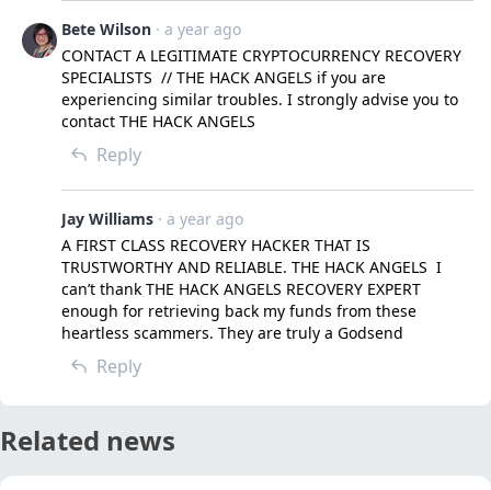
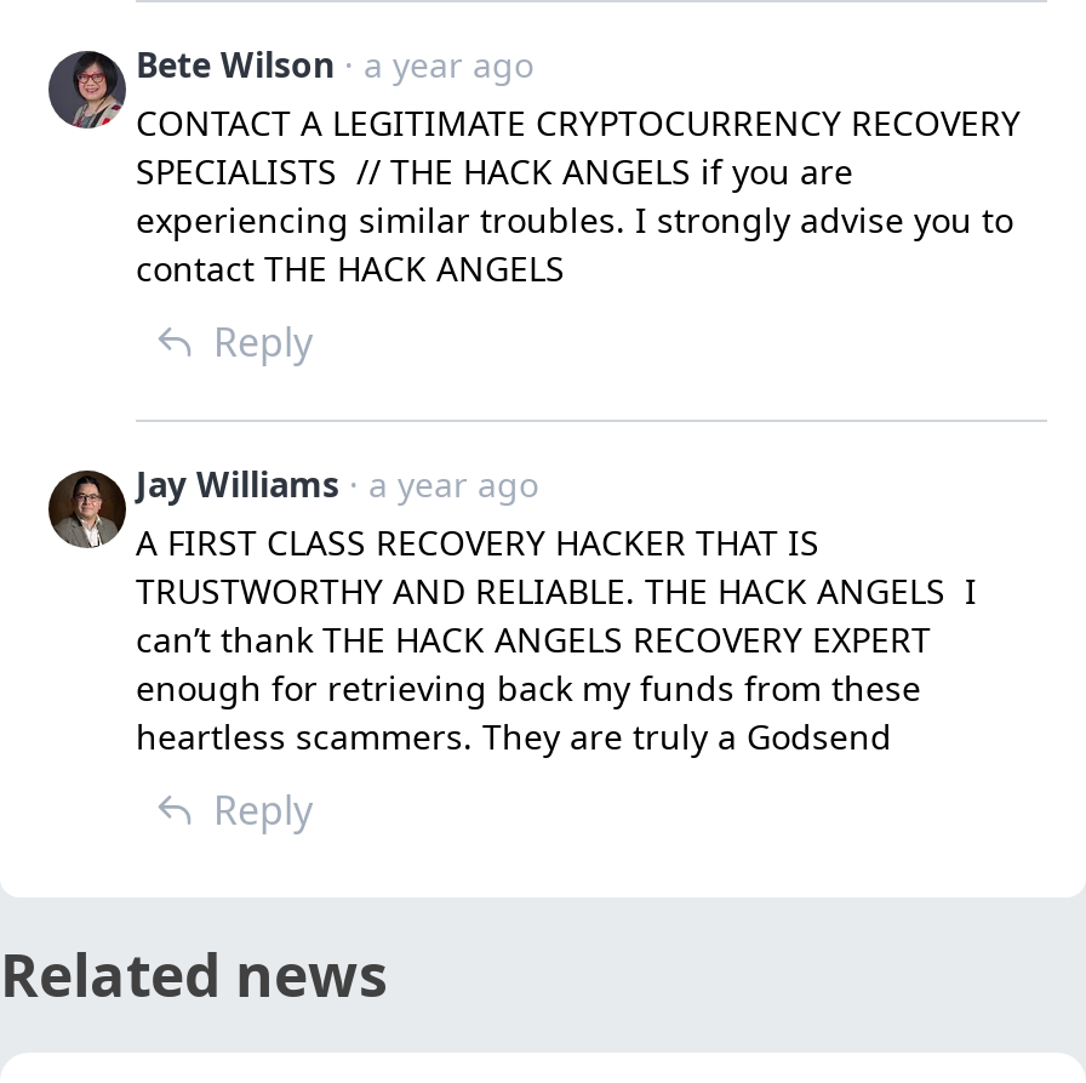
none -> [46,468,128,551] [image]

